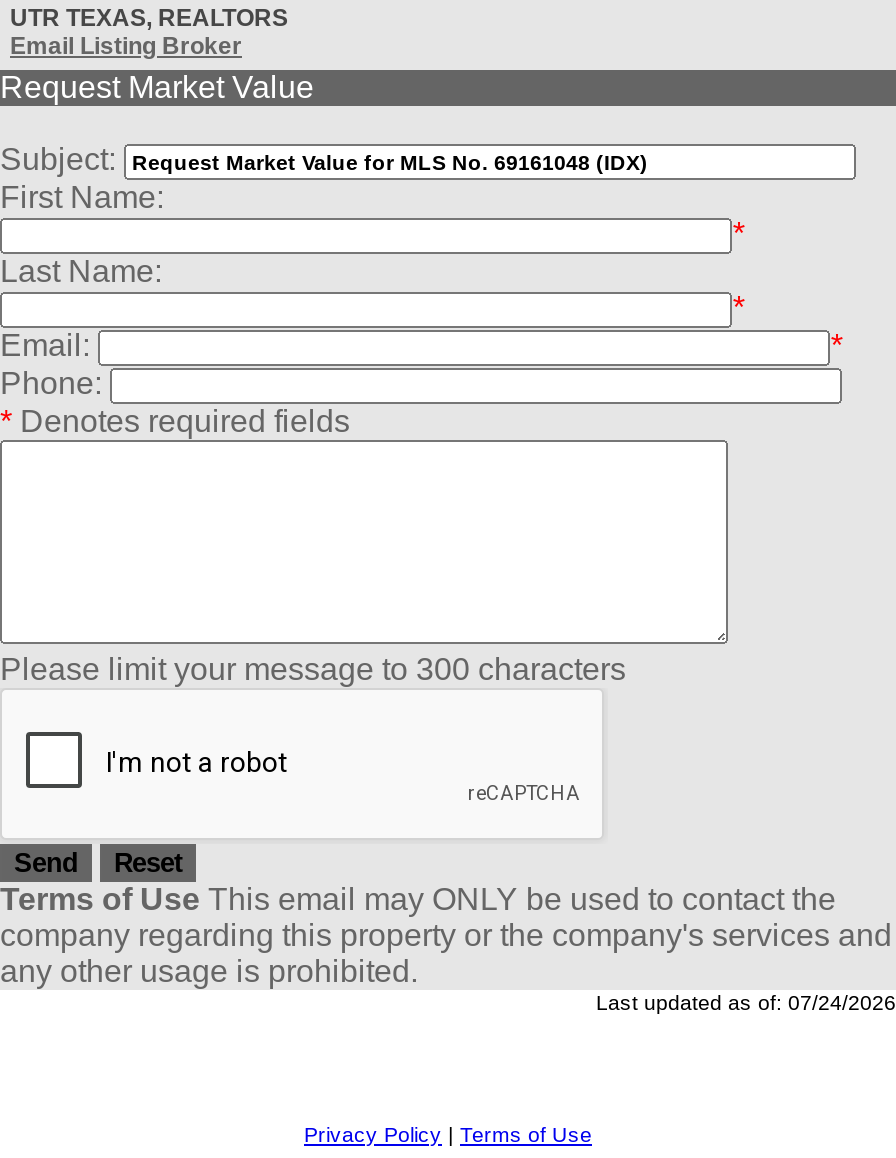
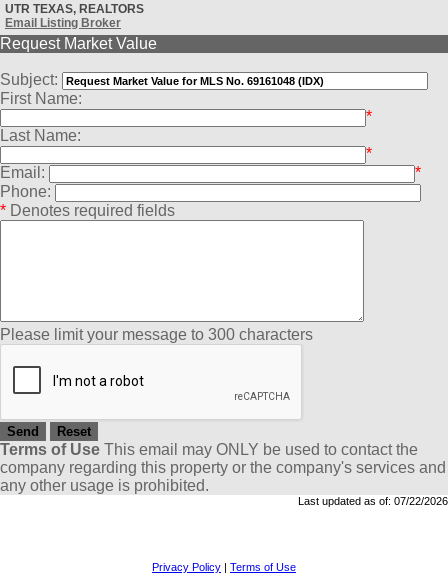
[596,991,896,1015] Last updated as of: 07/24/2026 -> [298,495,448,507] Last updated as of: 07/22/2026

